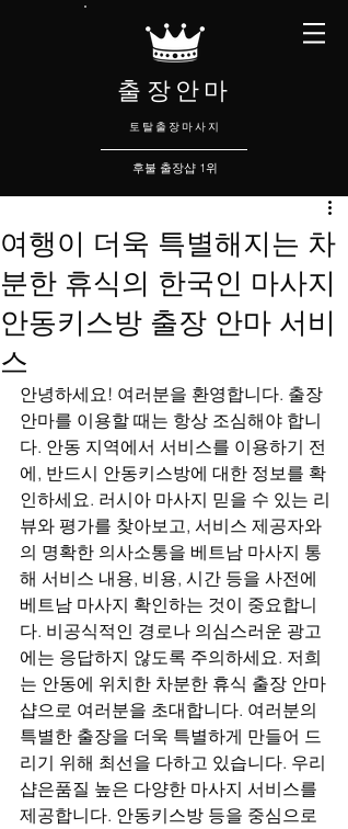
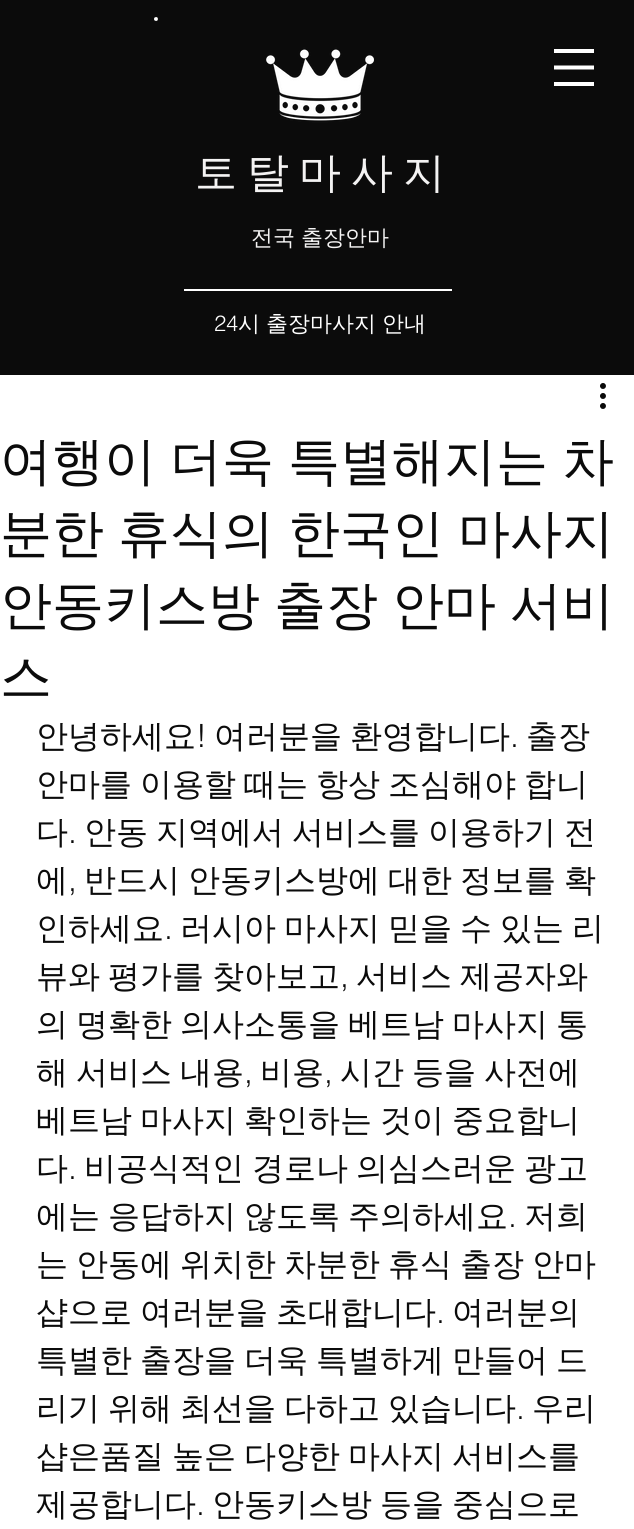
[117,76,233,175] 출장안마 | 토탈출장마사지 | 후불 출장샵 1위 -> [195,143,445,337] 토 탈 마 사 지 | 전국 출장안마 | 24시 출장마사지 안내

